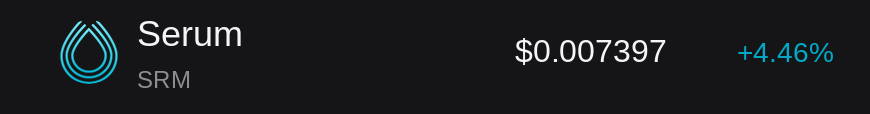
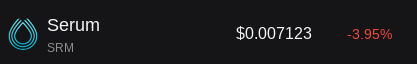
[515,34,667,68] $0.007397 -> [236,25,312,42] $0.007123
[737,36,833,68] +4.46% -> [347,26,392,42] -3.95%

